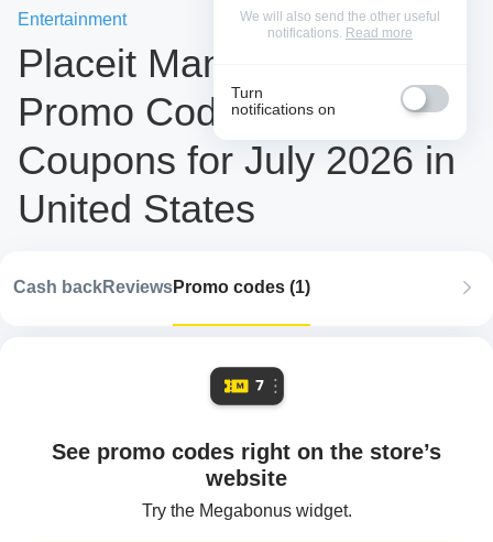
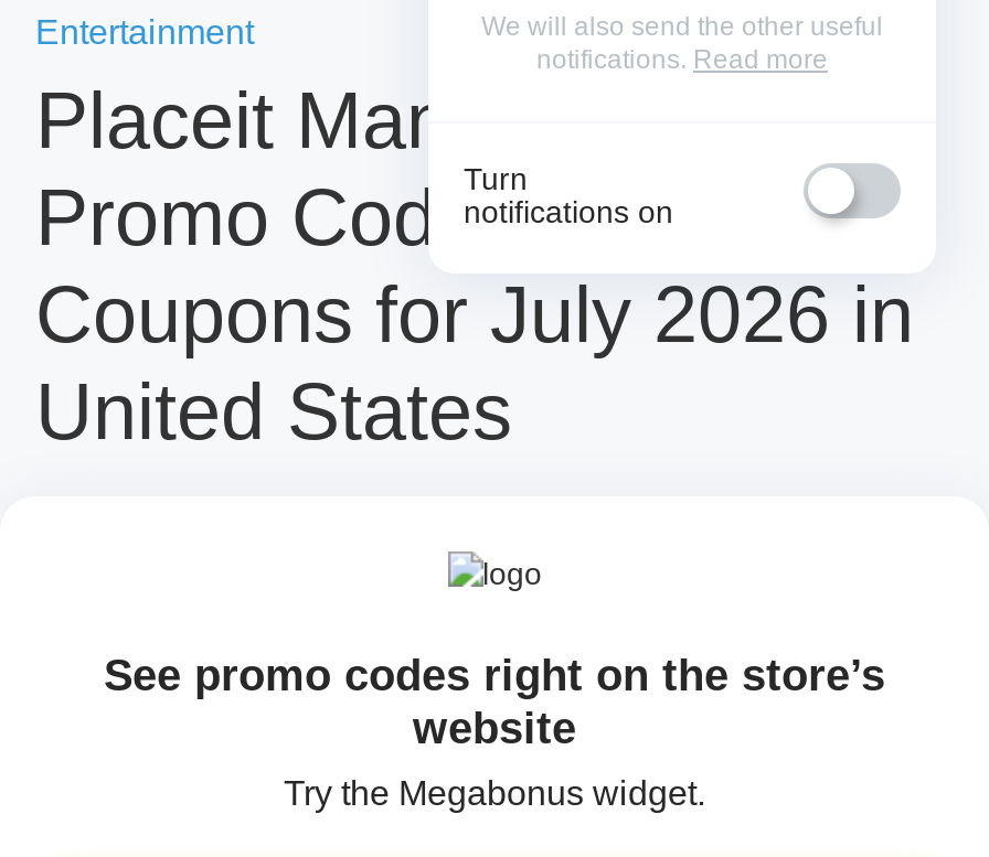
[13,278,310,296] Cash backReviewsPromo codes (1) -> none
[209,366,285,406] [image] -> none

